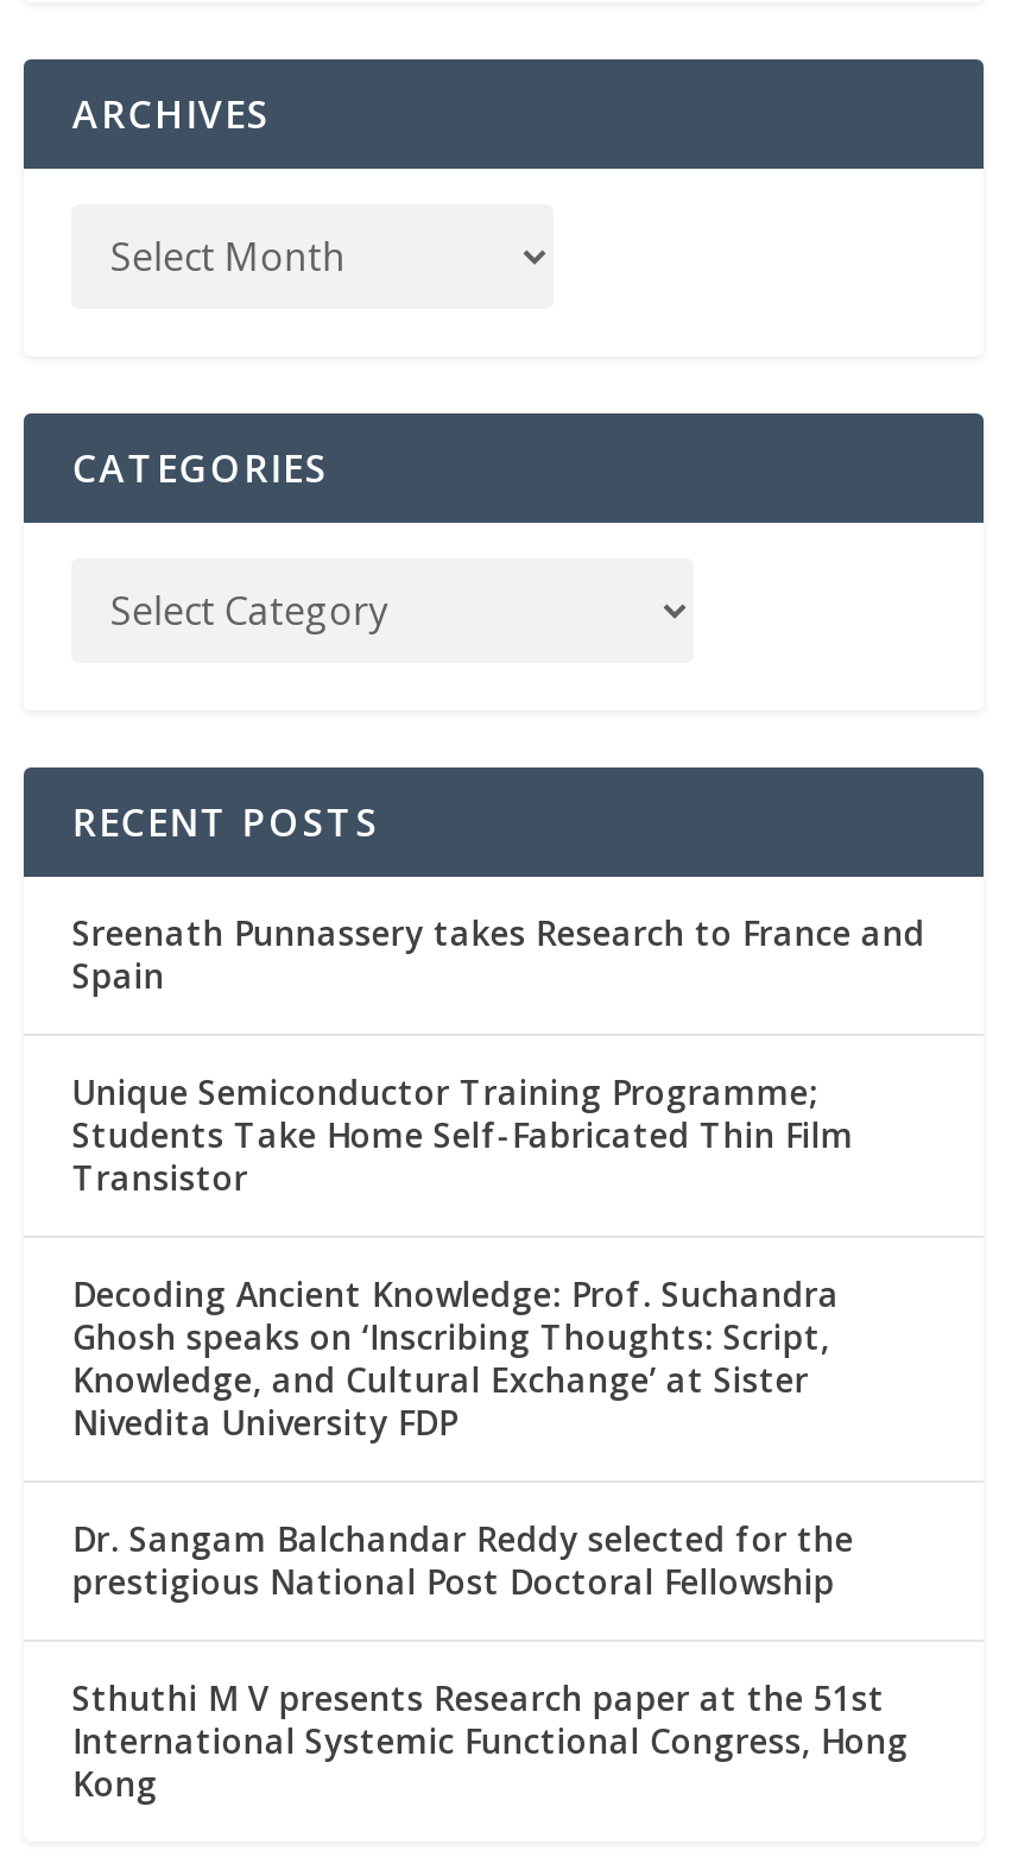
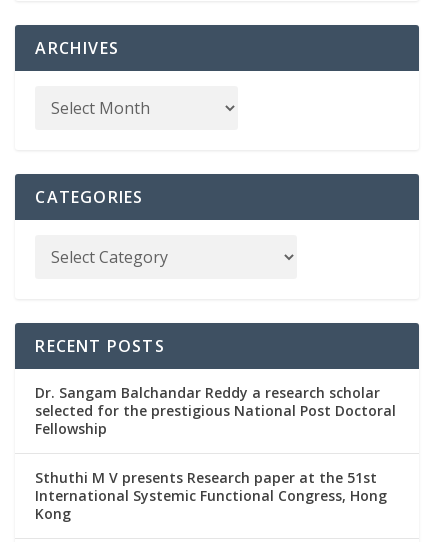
[72,911,925,1604] Sreenath Punnassery takes Research to France and | Spain | Unique Semiconductor Training Programme; | Students Take Home Self-Fabricated Thin Film | Transistor | Decoding Ancient Knowledge: Prof. Suchandra | Ghosh speaks on ‘Inscribing Thoughts: Script, | Knowledge, and Cultural Exchange’ at Sister | Nivedita University FDP | Dr. Sangam Balchandar Reddy selected for the | prestigious National Post Doctoral Fellowship -> [35,383,396,438] Dr. Sangam Balchandar Reddy a research scholar | selected for the prestigious National Post Doctoral | Fellowship

